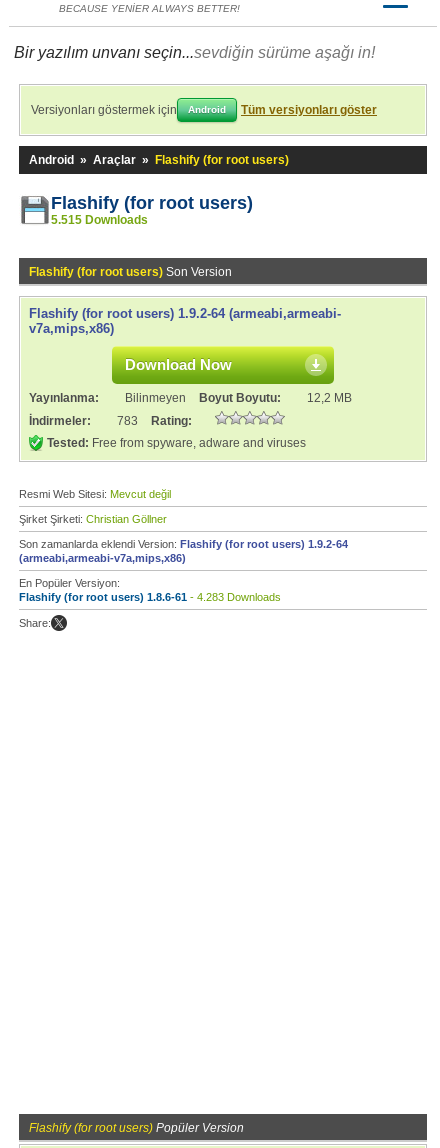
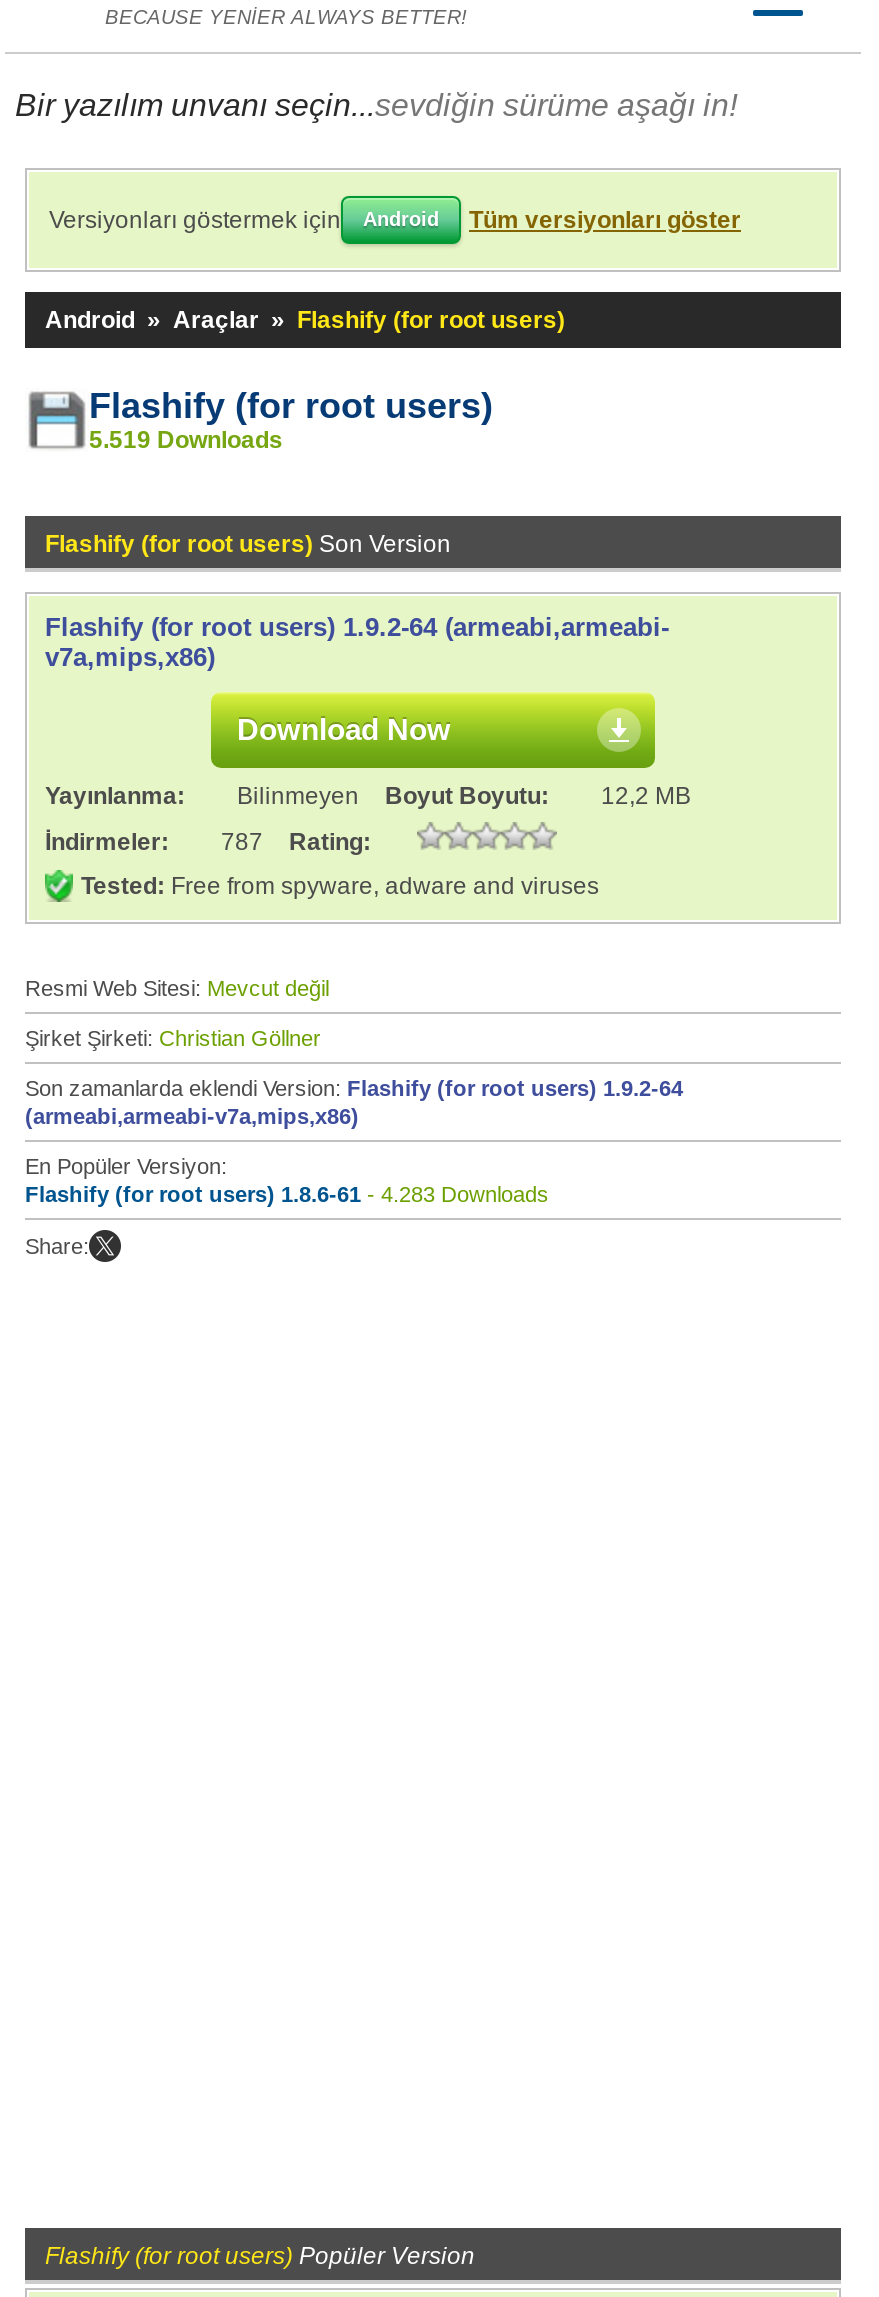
[51,213,148,227] 5.515 Downloads -> [89,426,283,454] 5.519 Downloads
[29,414,192,428] İndirmeler: 783 Rating: -> [45,828,371,856] İndirmeler: 787 Rating:

